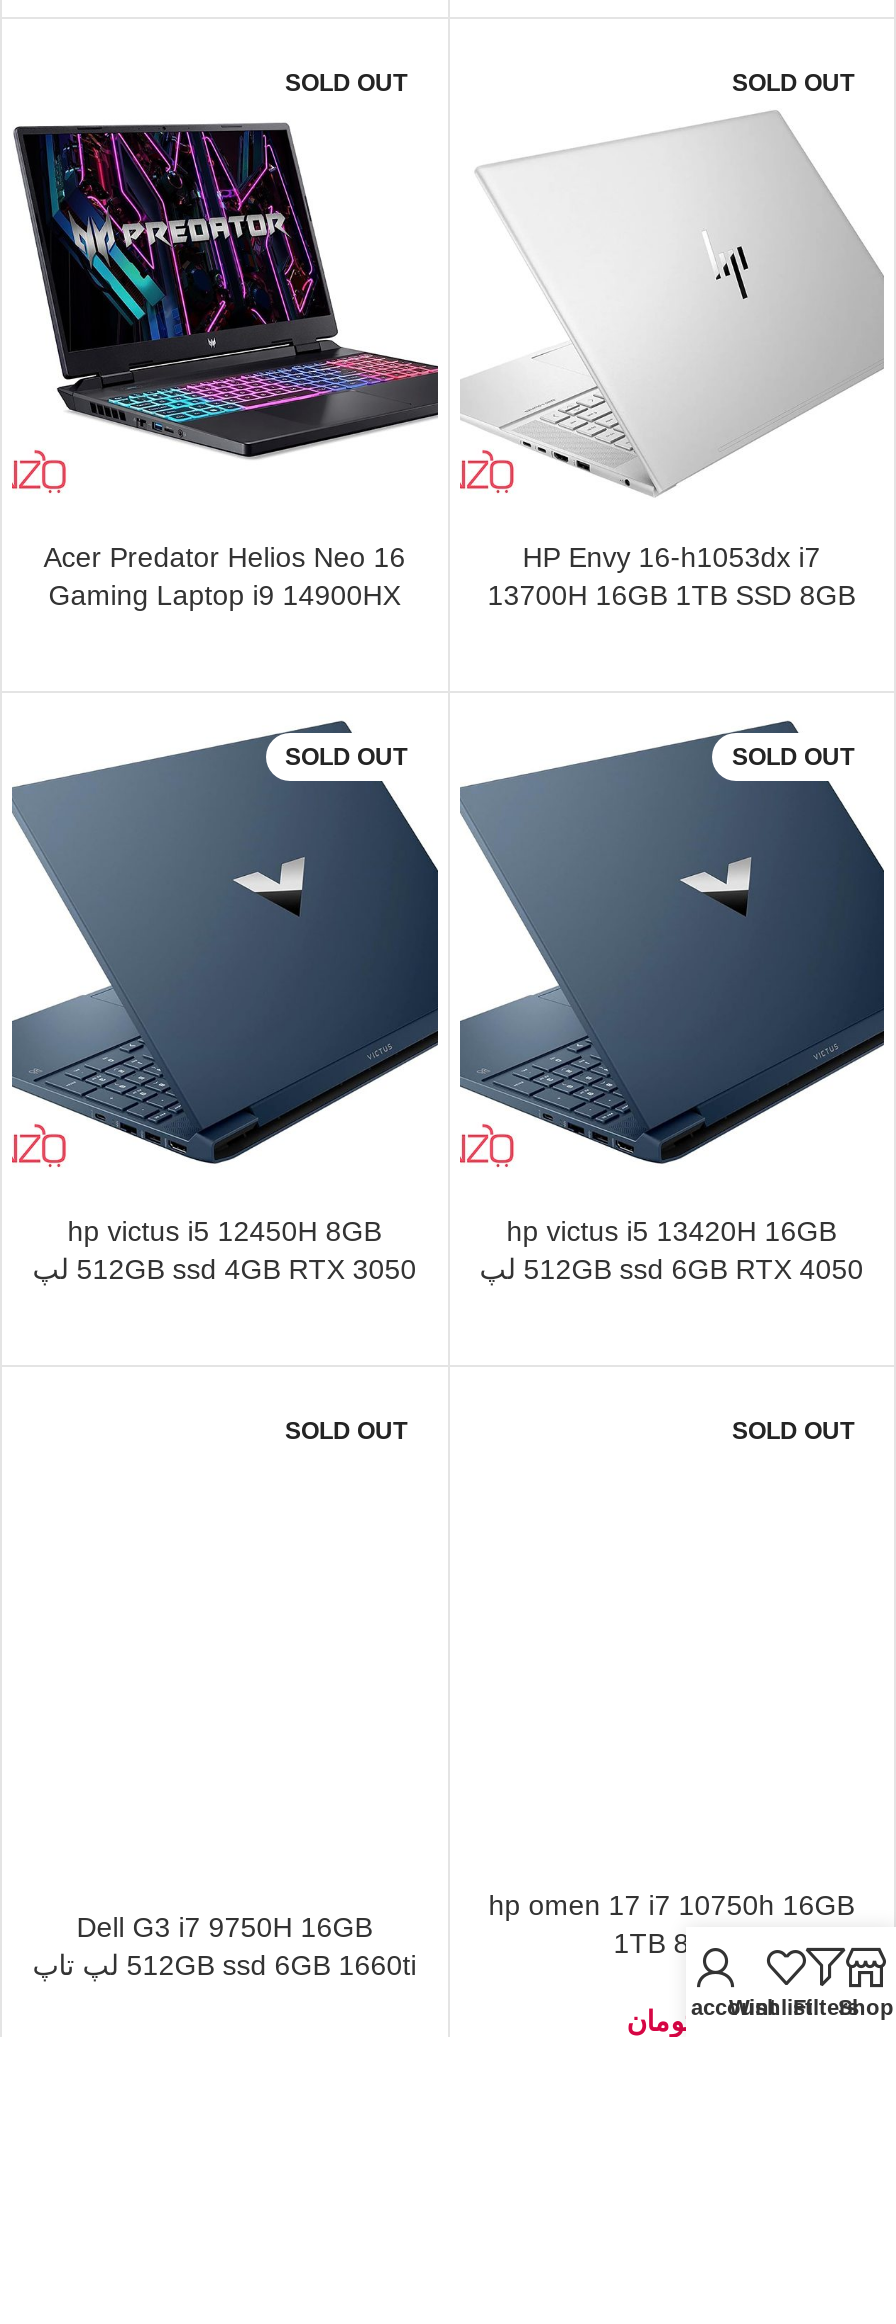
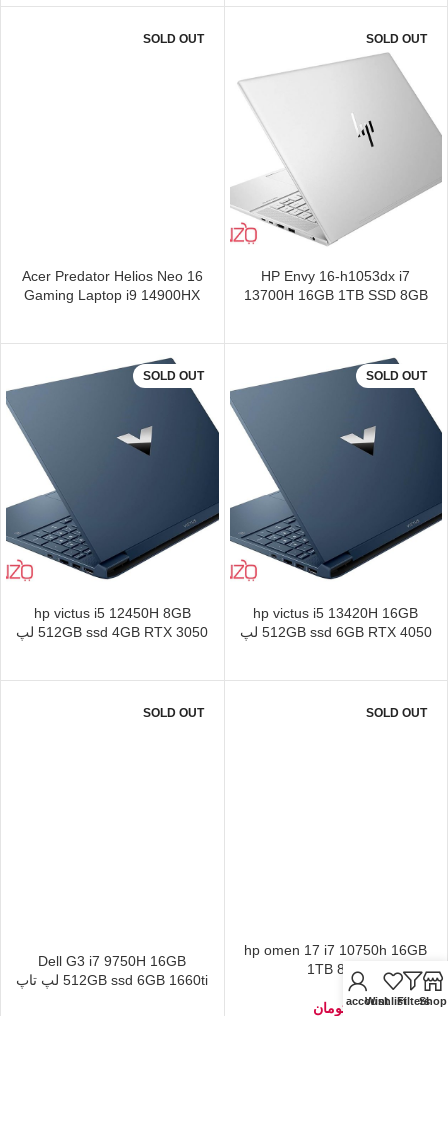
[10,121,440,493] [image] -> none

